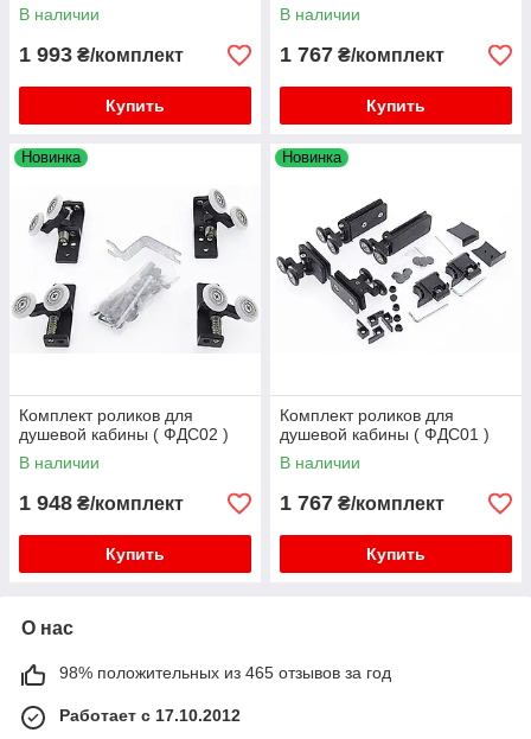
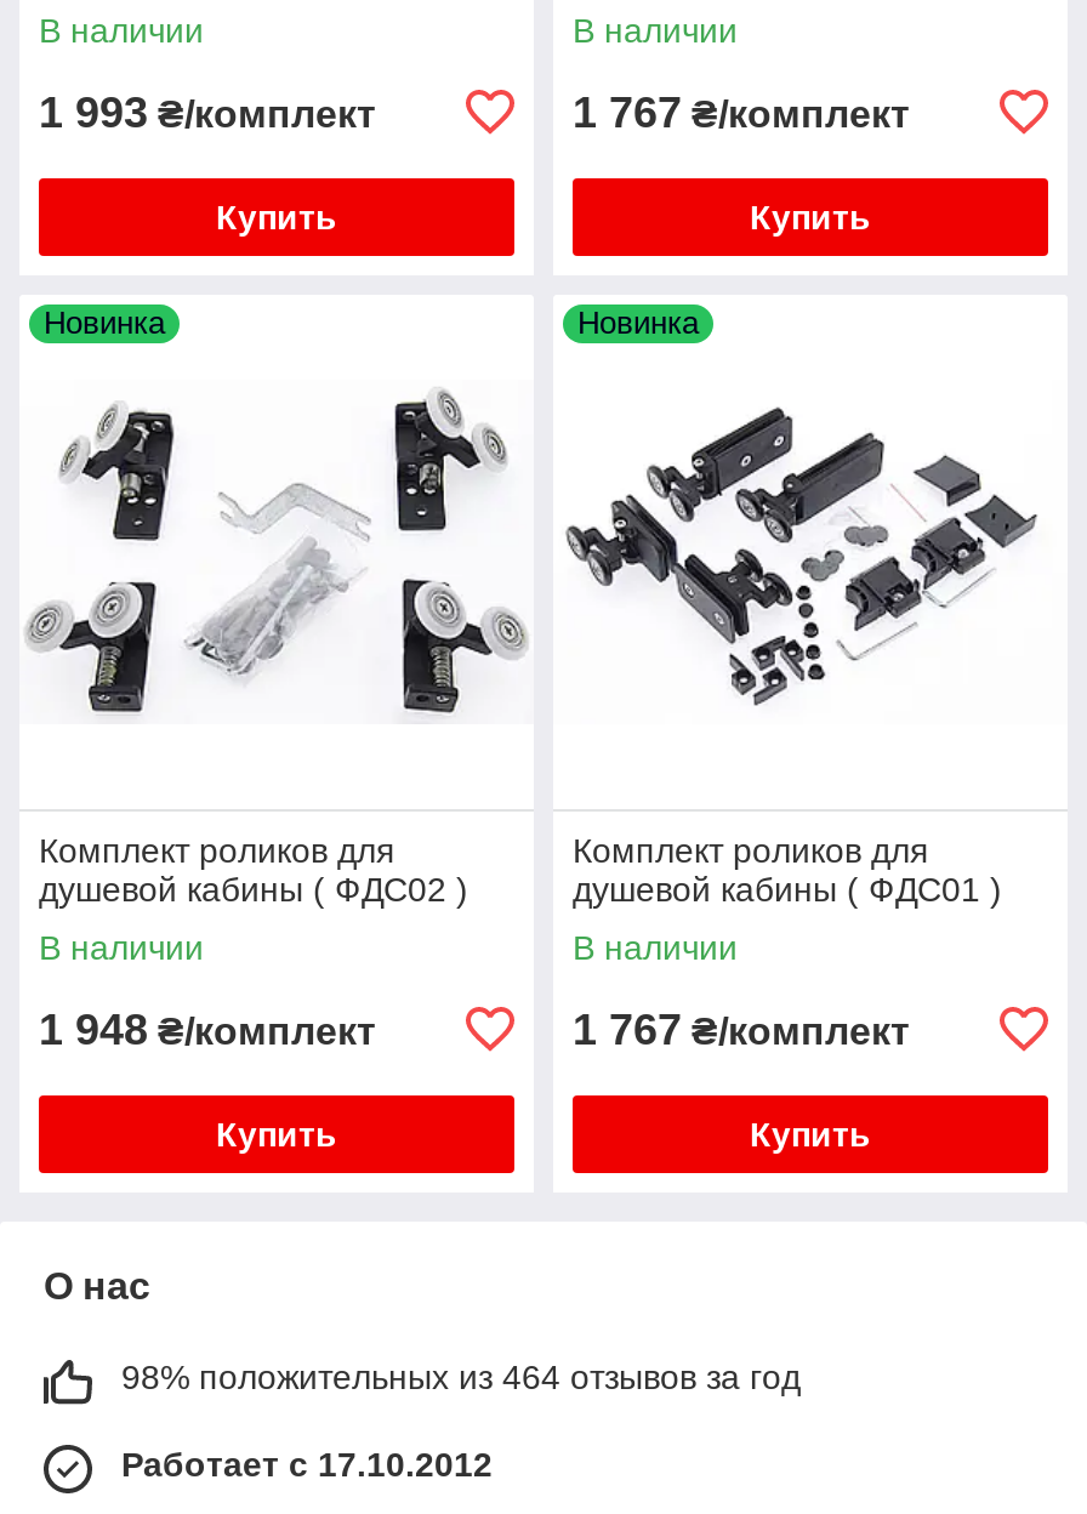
[59,663,391,682] 98% положительных из 465 отзывов за год -> [121,1357,801,1395] 98% положительных из 464 отзывов за год

